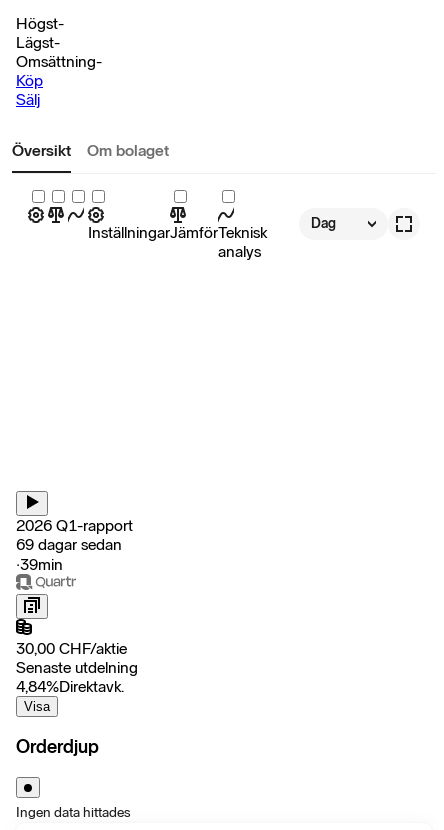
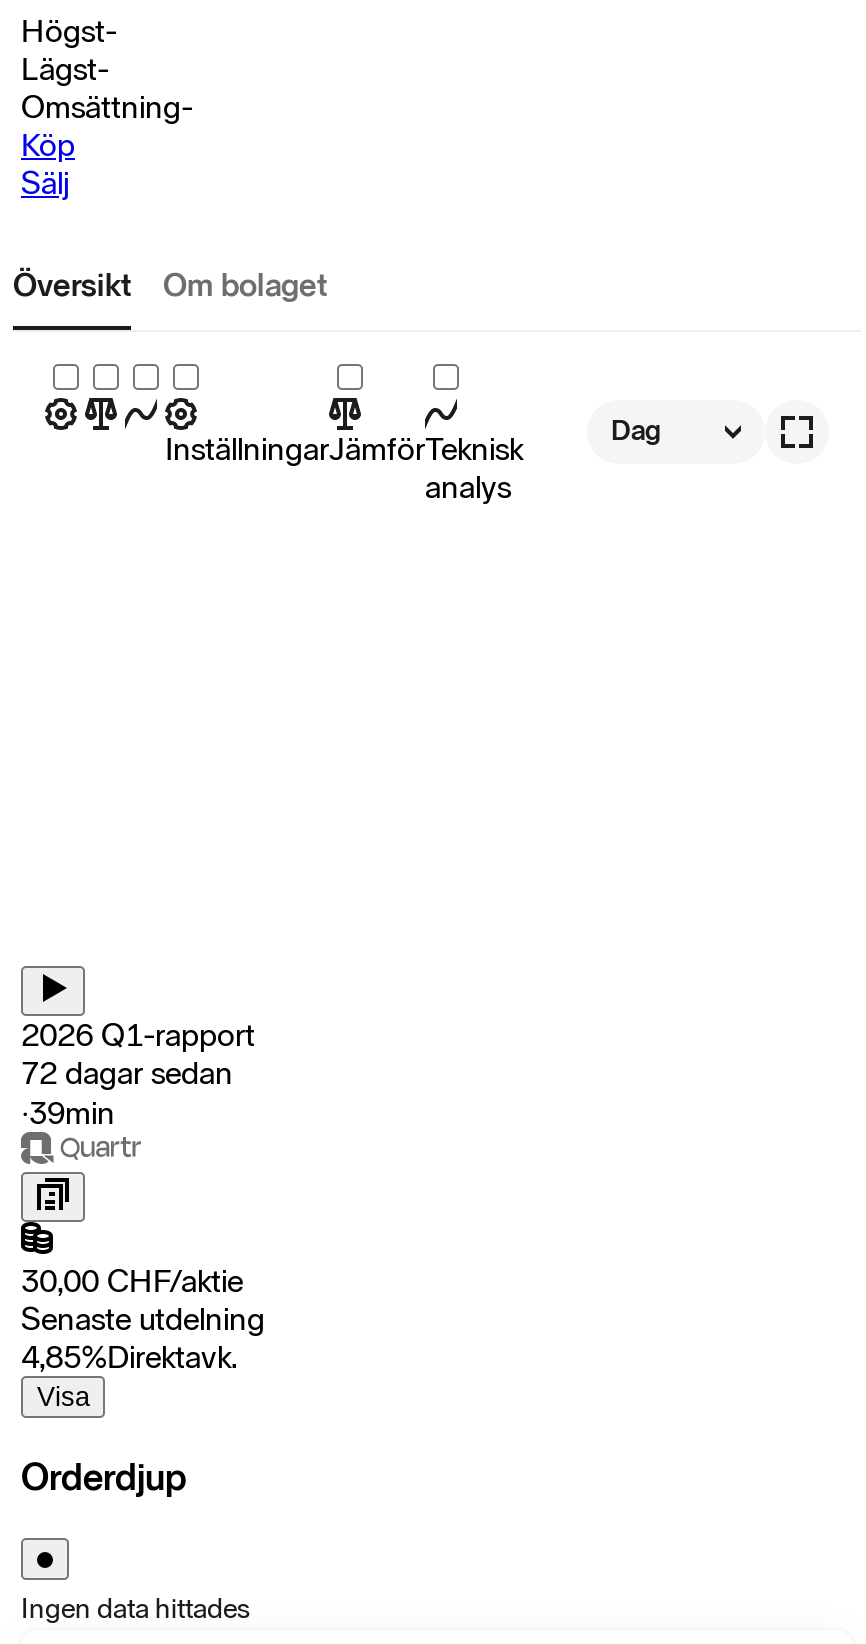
[16,535,122,554] 69 dagar sedan -> [21,1054,233,1092] 72 dagar sedan
[16,677,124,696] 4,84%Direktavk. -> [21,1338,237,1376] 4,85%Direktavk.

